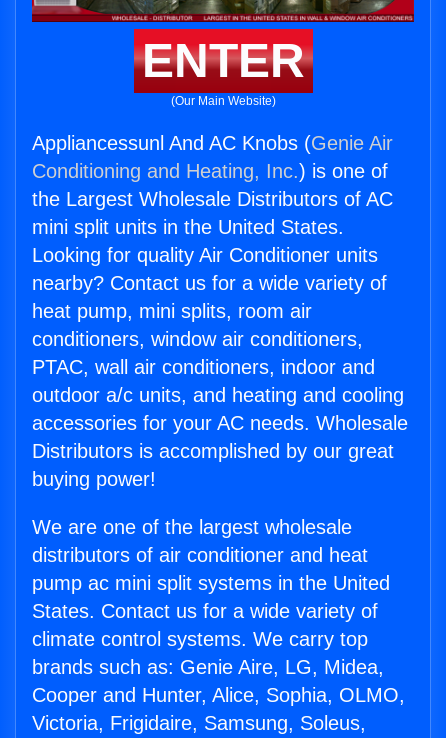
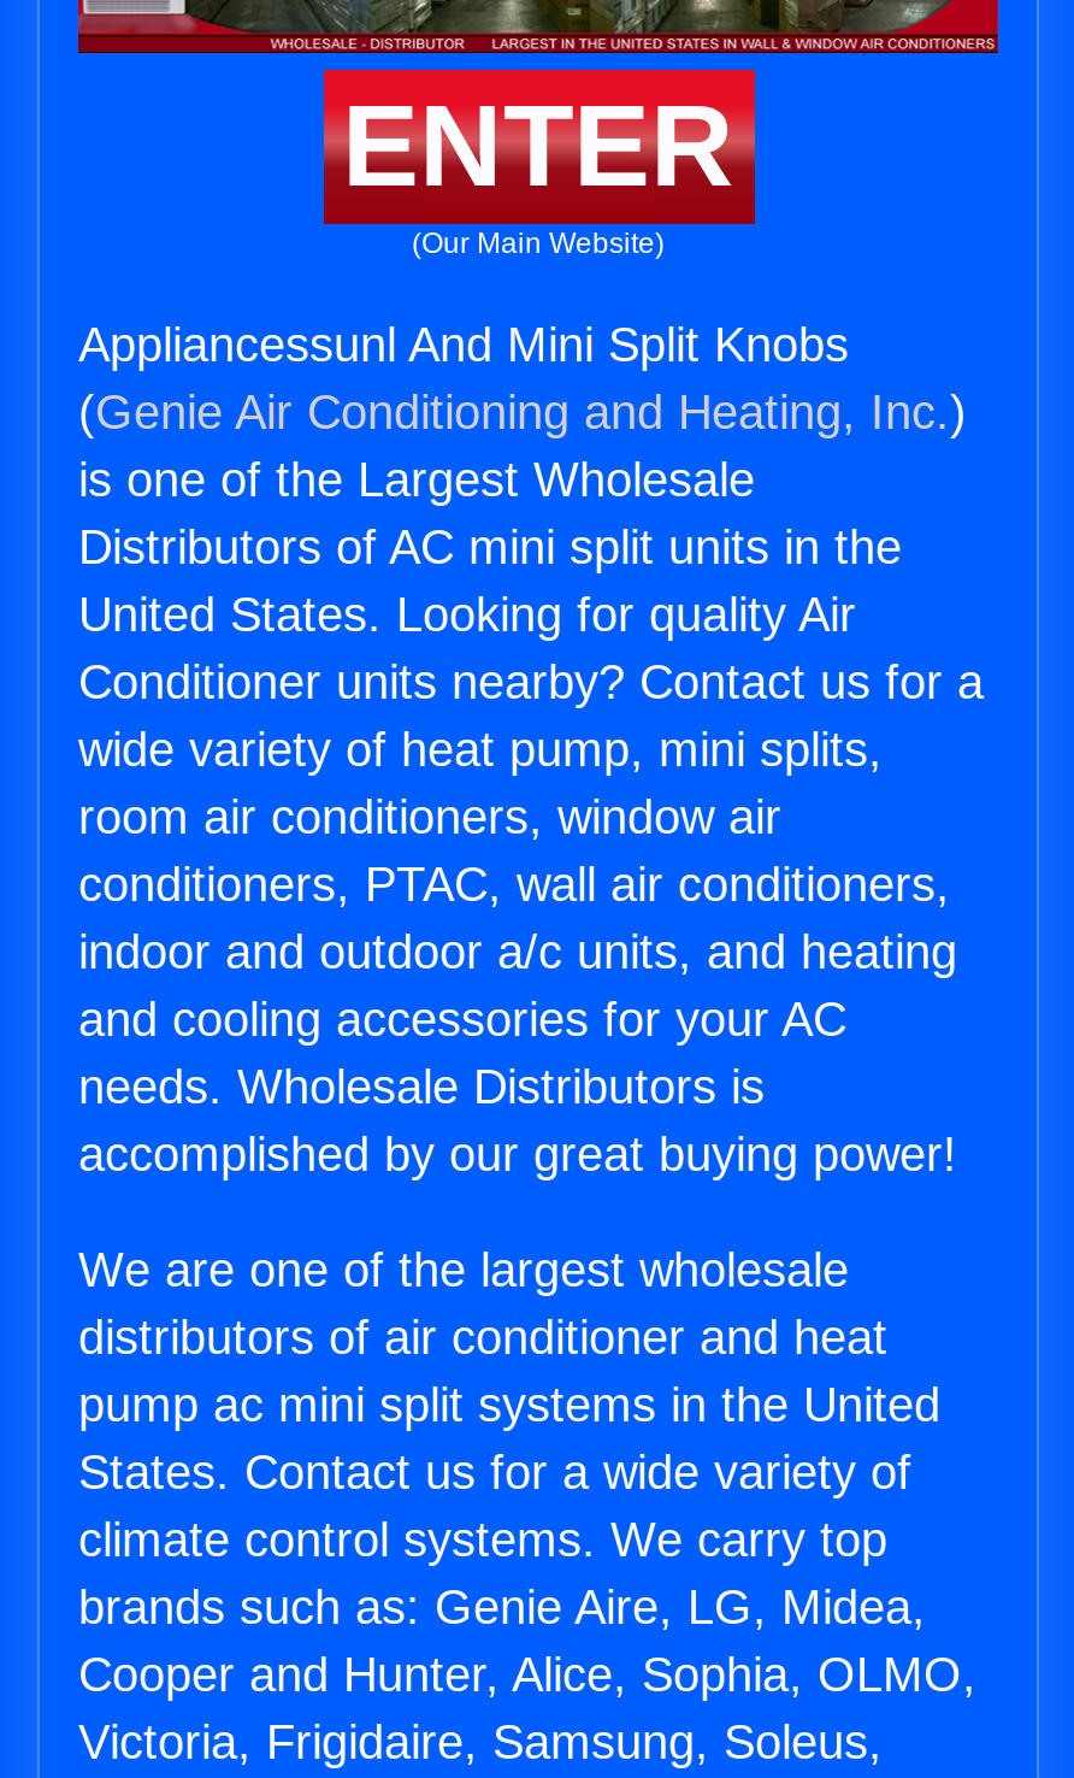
[32,132,408,490] Appliancessunl And AC Knobs (Genie Air | Conditioning and Heating, Inc.) is one of | the Largest Wholesale Distributors of AC | mini split units in the United States. | Looking for quality Air Conditioner units | nearby? Contact us for a wide variety of | heat pump, mini splits, room air | conditioners, window air conditioners, | PTAC, wall air conditioners, indoor and | outdoor a/c units, and heating and cooling | accessories for your AC needs. Wholesale | Distributors is accomplished by our great | buying power! -> [78,318,984,1181] Appliancessunl And Mini Split Knobs | (Genie Air Conditioning and Heating, Inc.) | is one of the Largest Wholesale | Distributors of AC mini split units in the | United States. Looking for quality Air | Conditioner units nearby? Contact us for a | wide variety of heat pump, mini splits, | room air conditioners, window air | conditioners, PTAC, wall air conditioners, | indoor and outdoor a/c units, and heating | and cooling accessories for your AC | needs. Wholesale Distributors is | accomplished by our great buying power!

